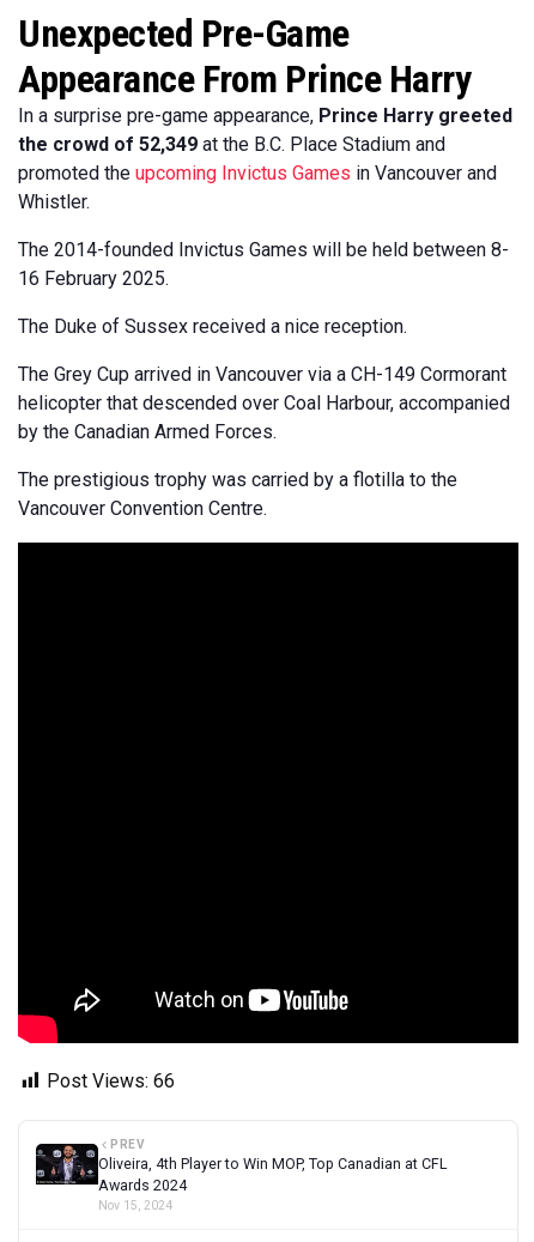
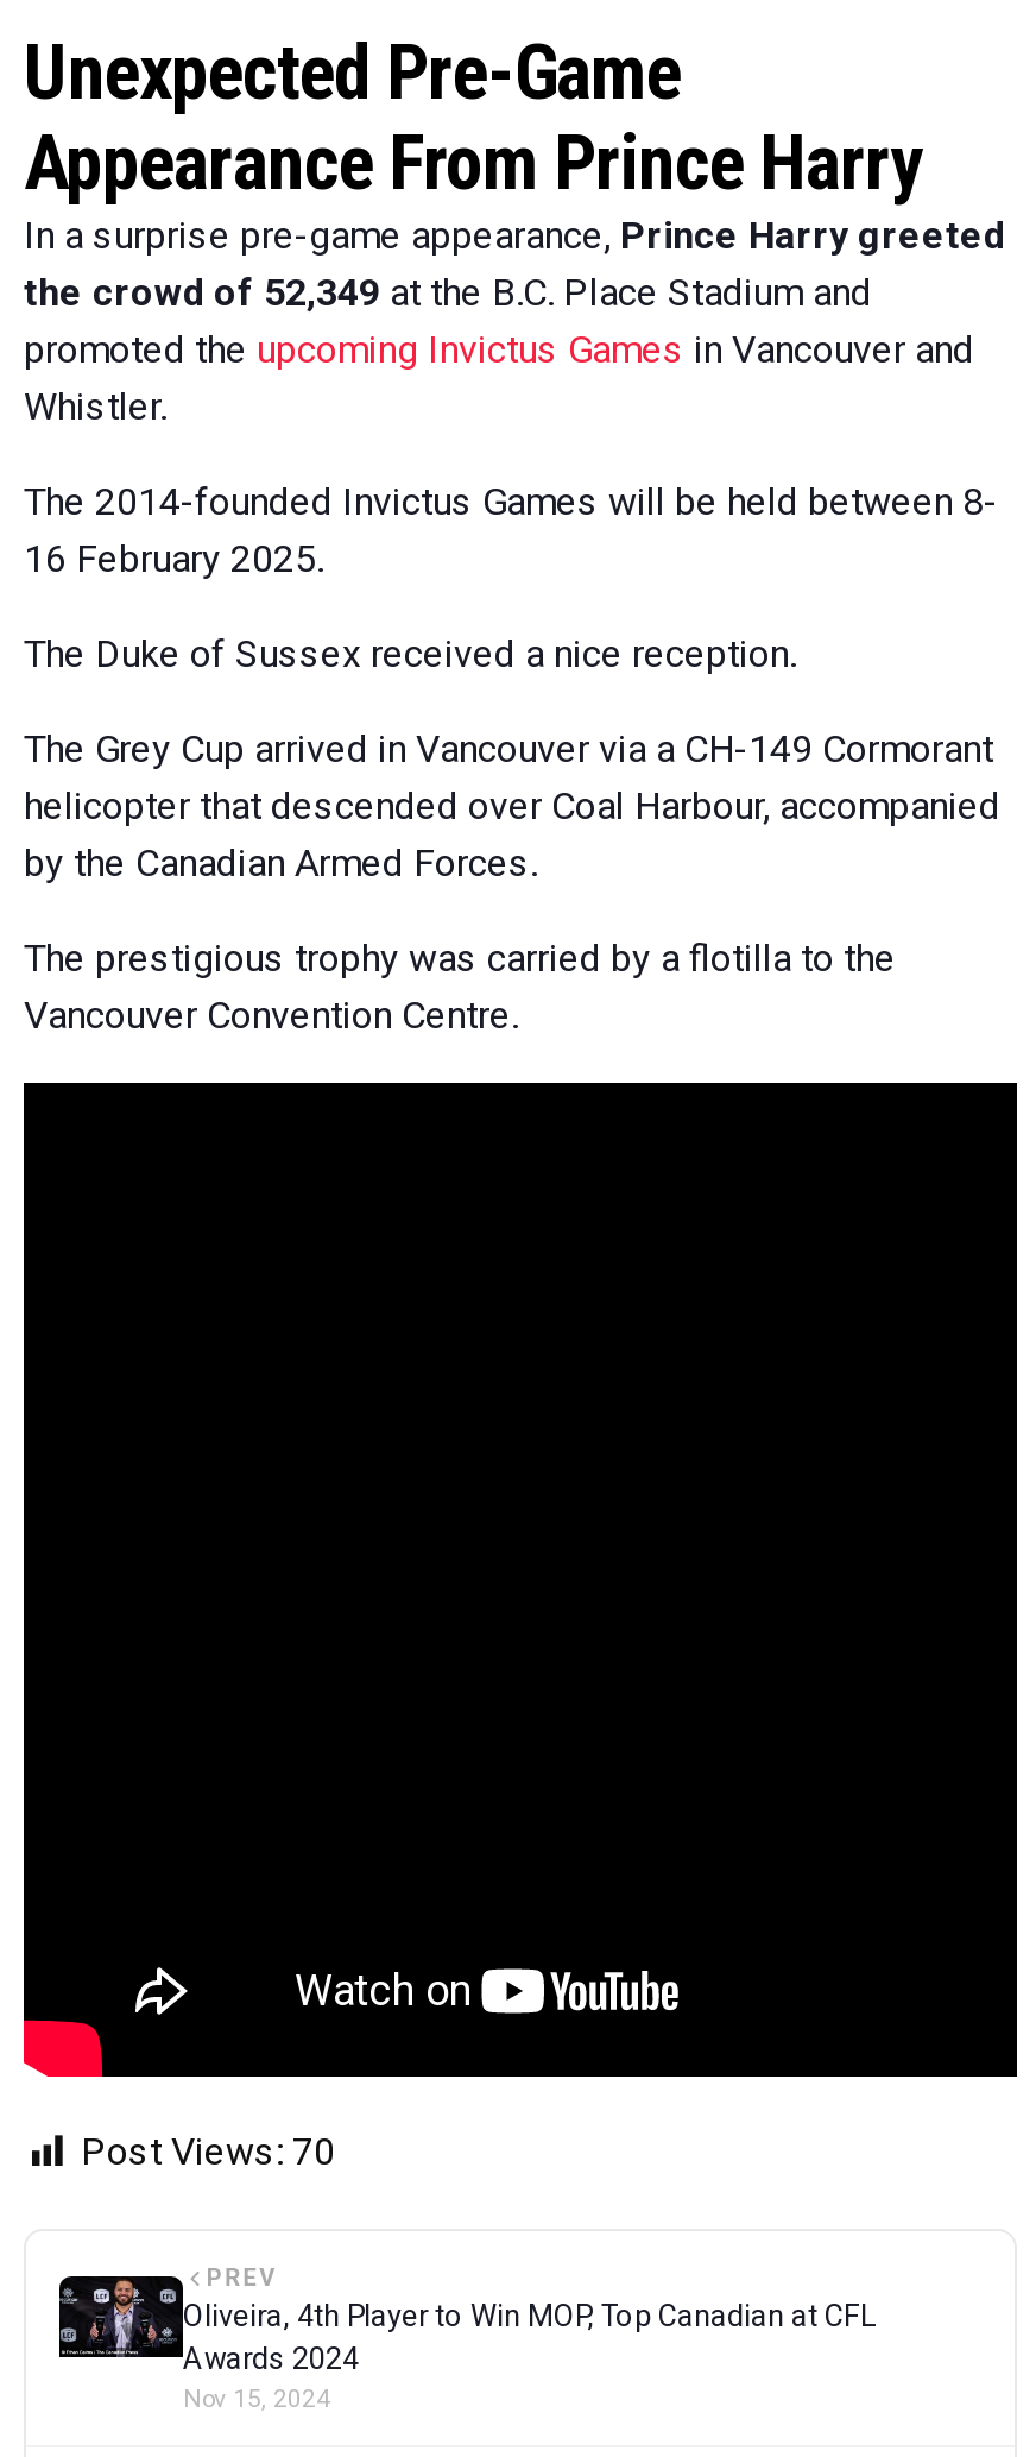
[47,1070,175,1092] Post Views: 66 -> [81,2129,335,2174] Post Views: 70

